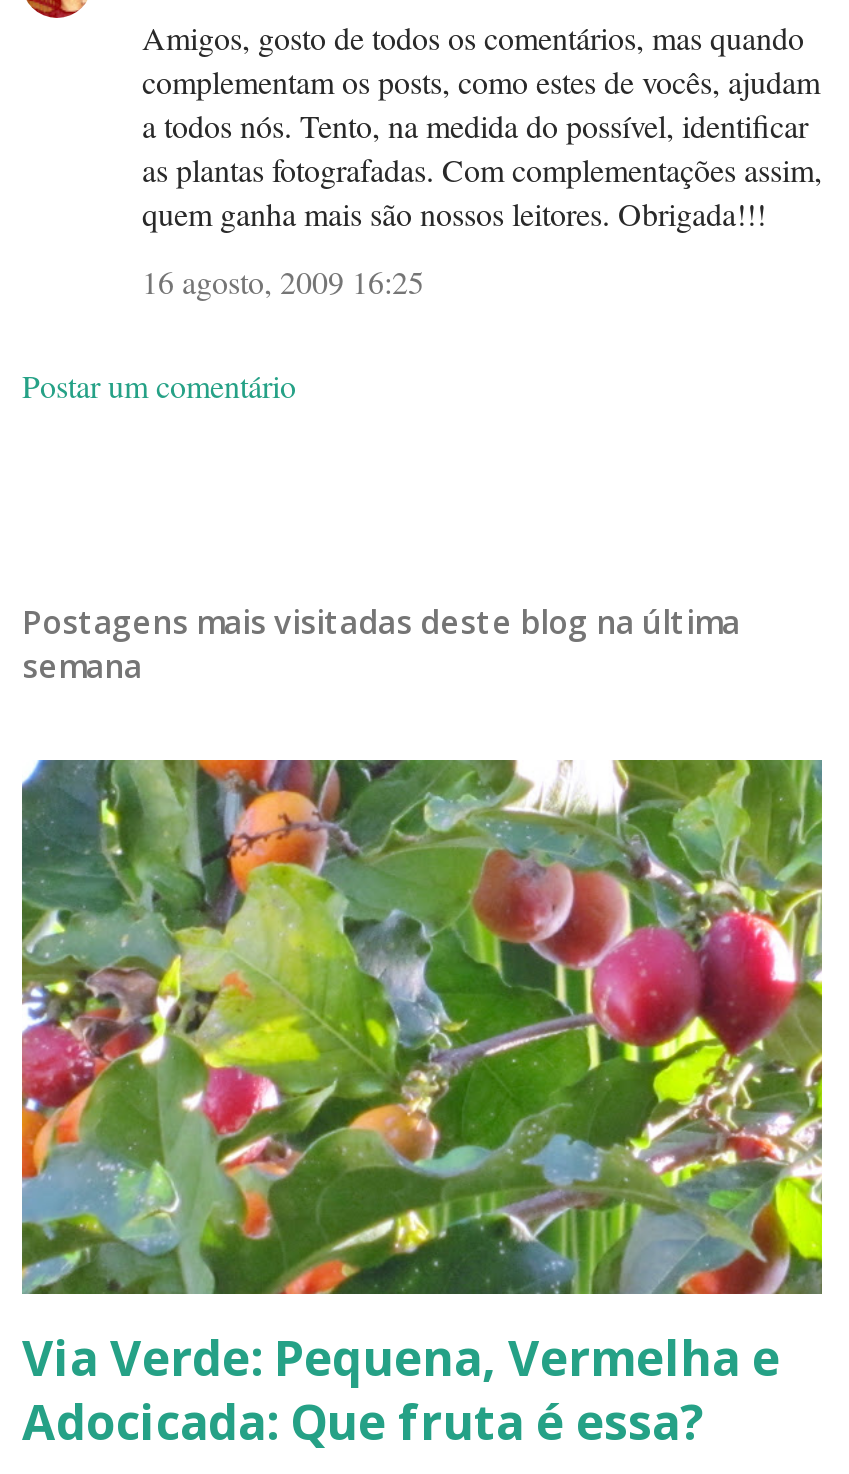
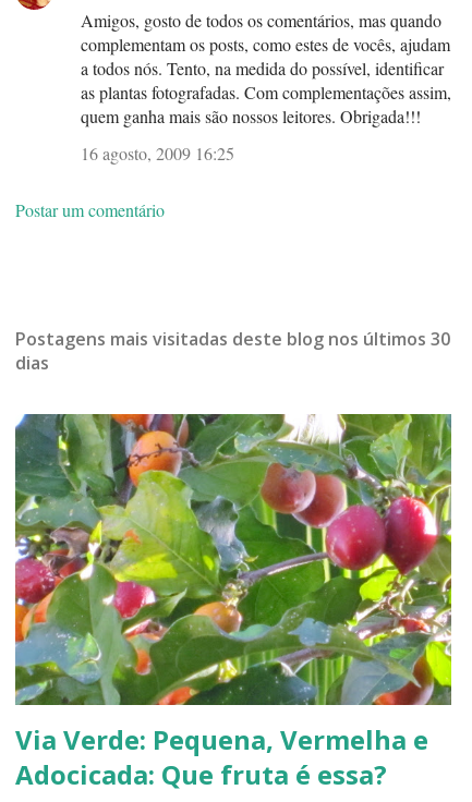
[22,600,740,688] Postagens mais visitadas deste blog na última | semana -> [15,327,450,375] Postagens mais visitadas deste blog nos últimos 30 | dias

